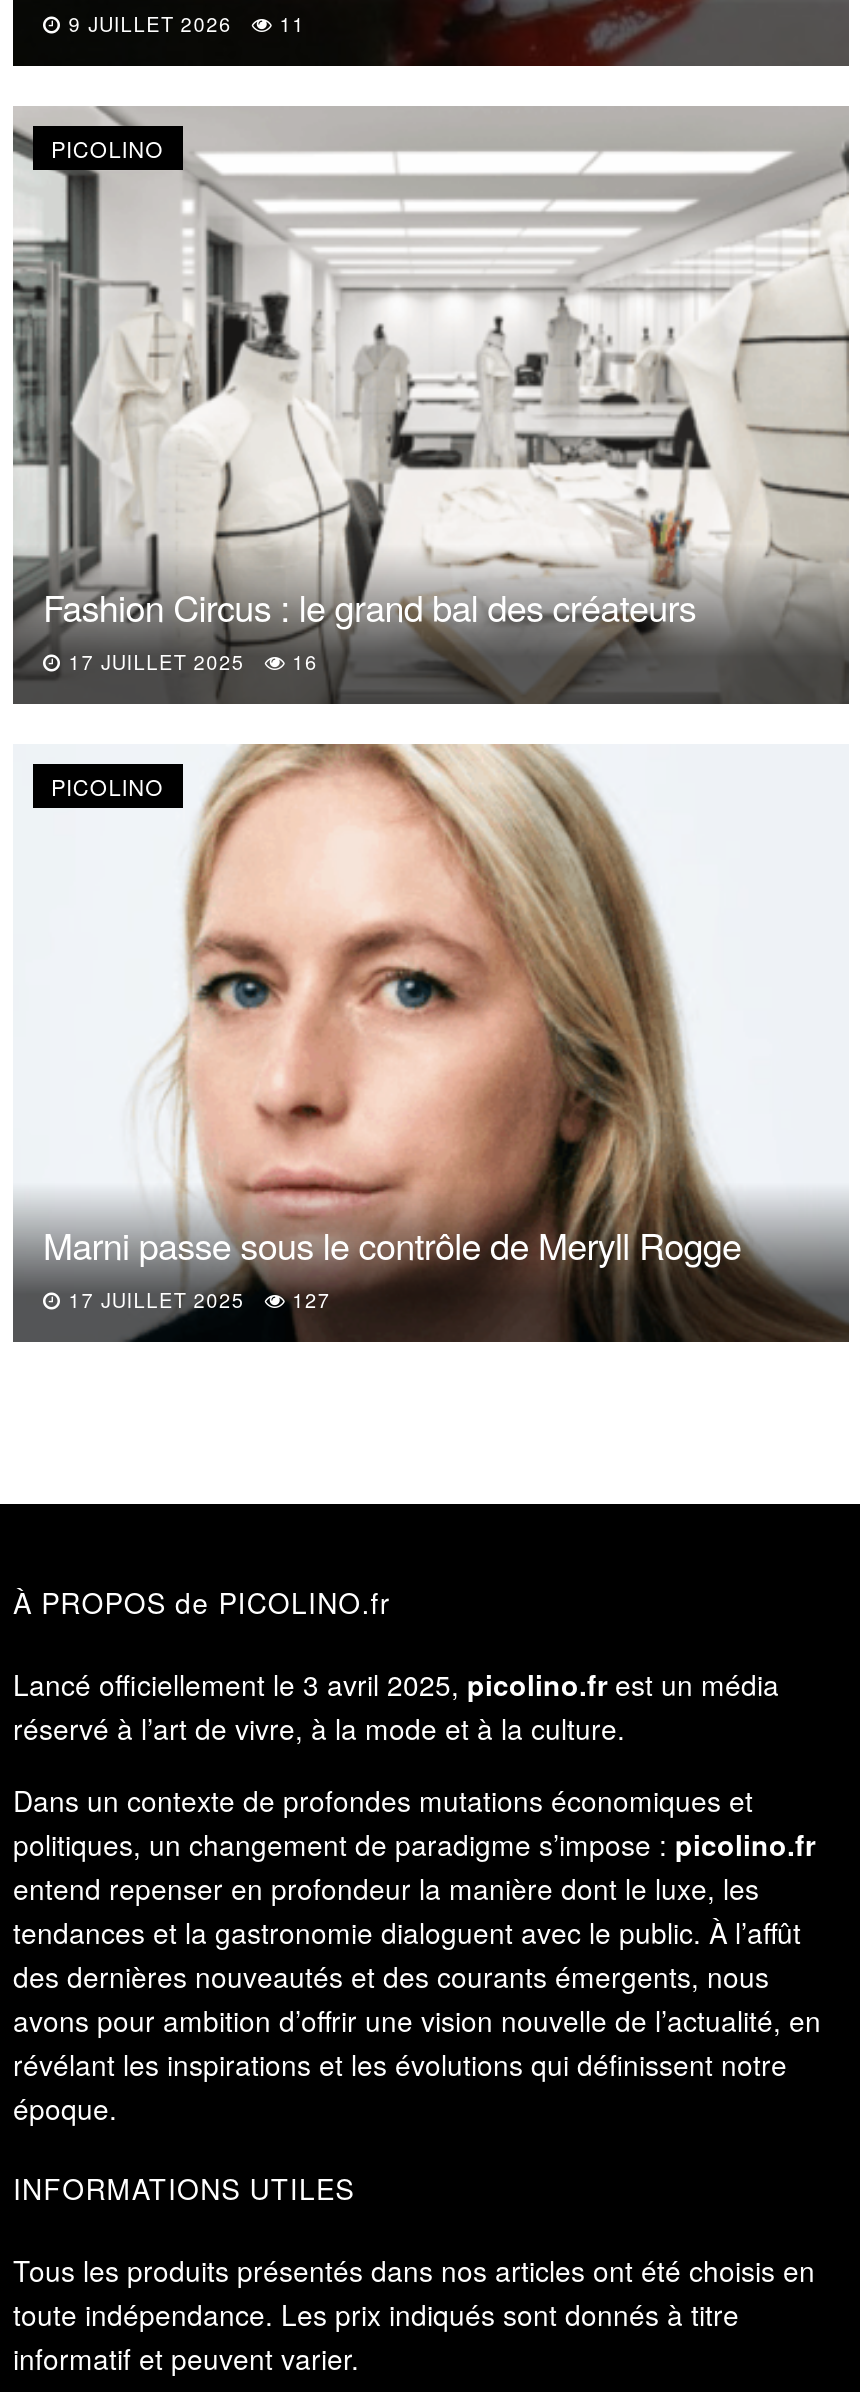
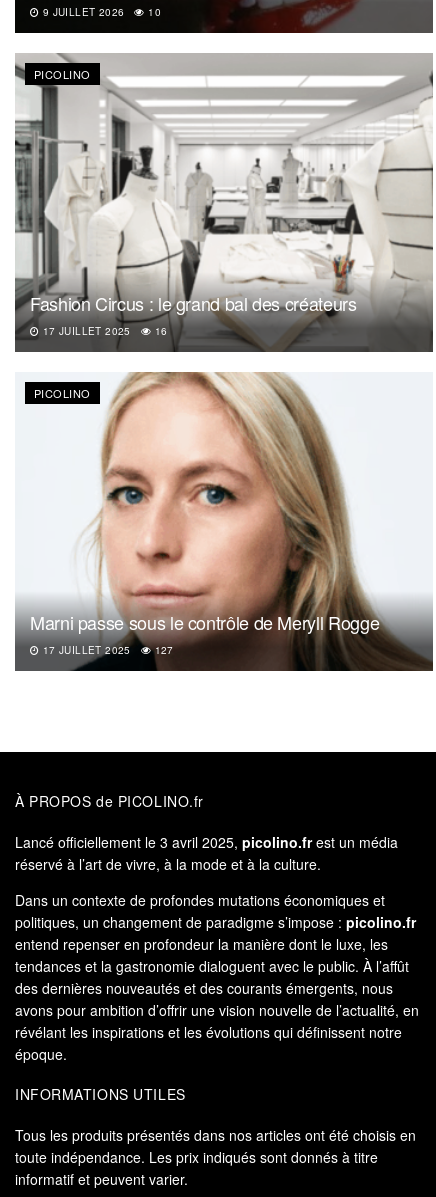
[62,10,305,38] 9 JUILLET 2026 11 -> [39,5,161,19] 9 JUILLET 2026 10

